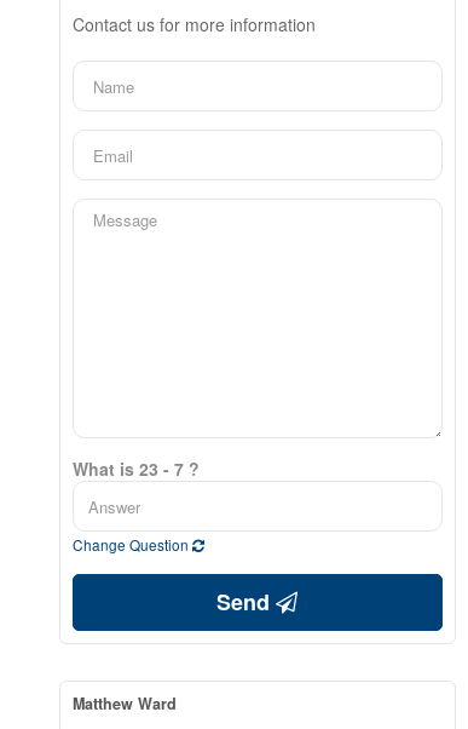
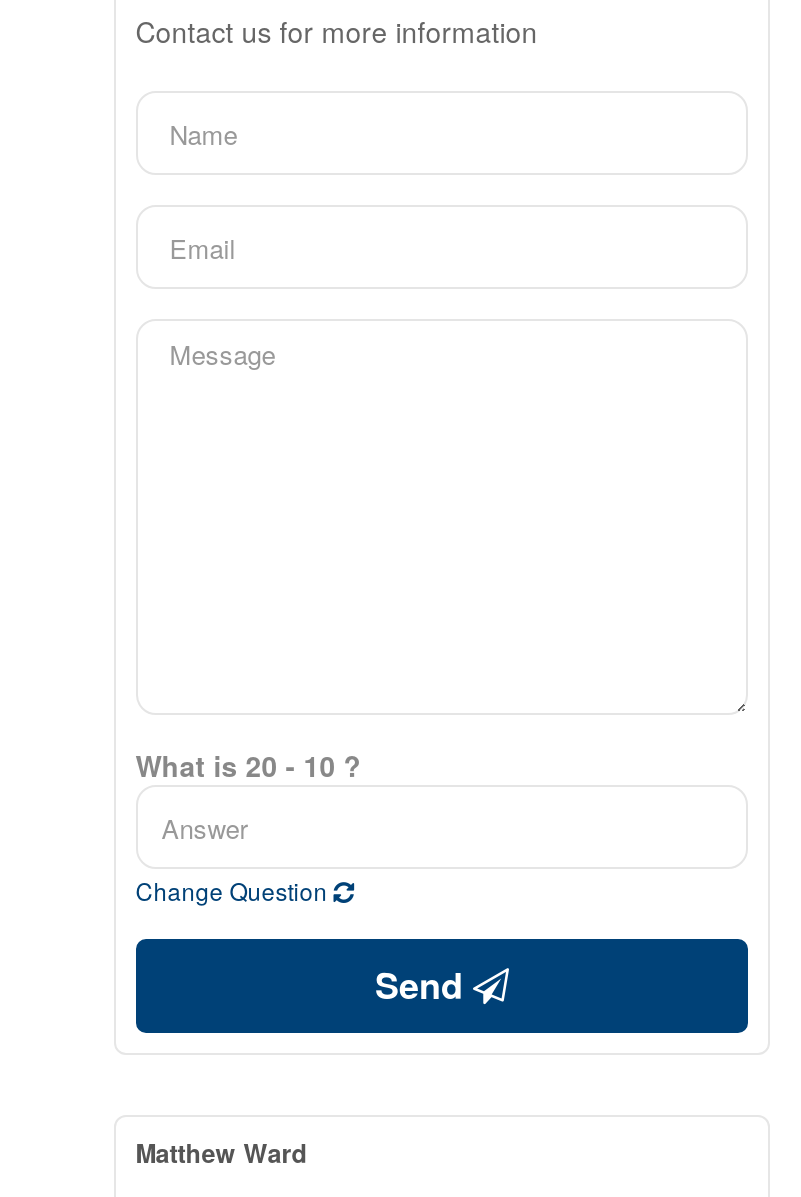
[72,457,199,481] What is 23 - 7 ? -> [136,745,362,785] What is 20 - 10 ?

